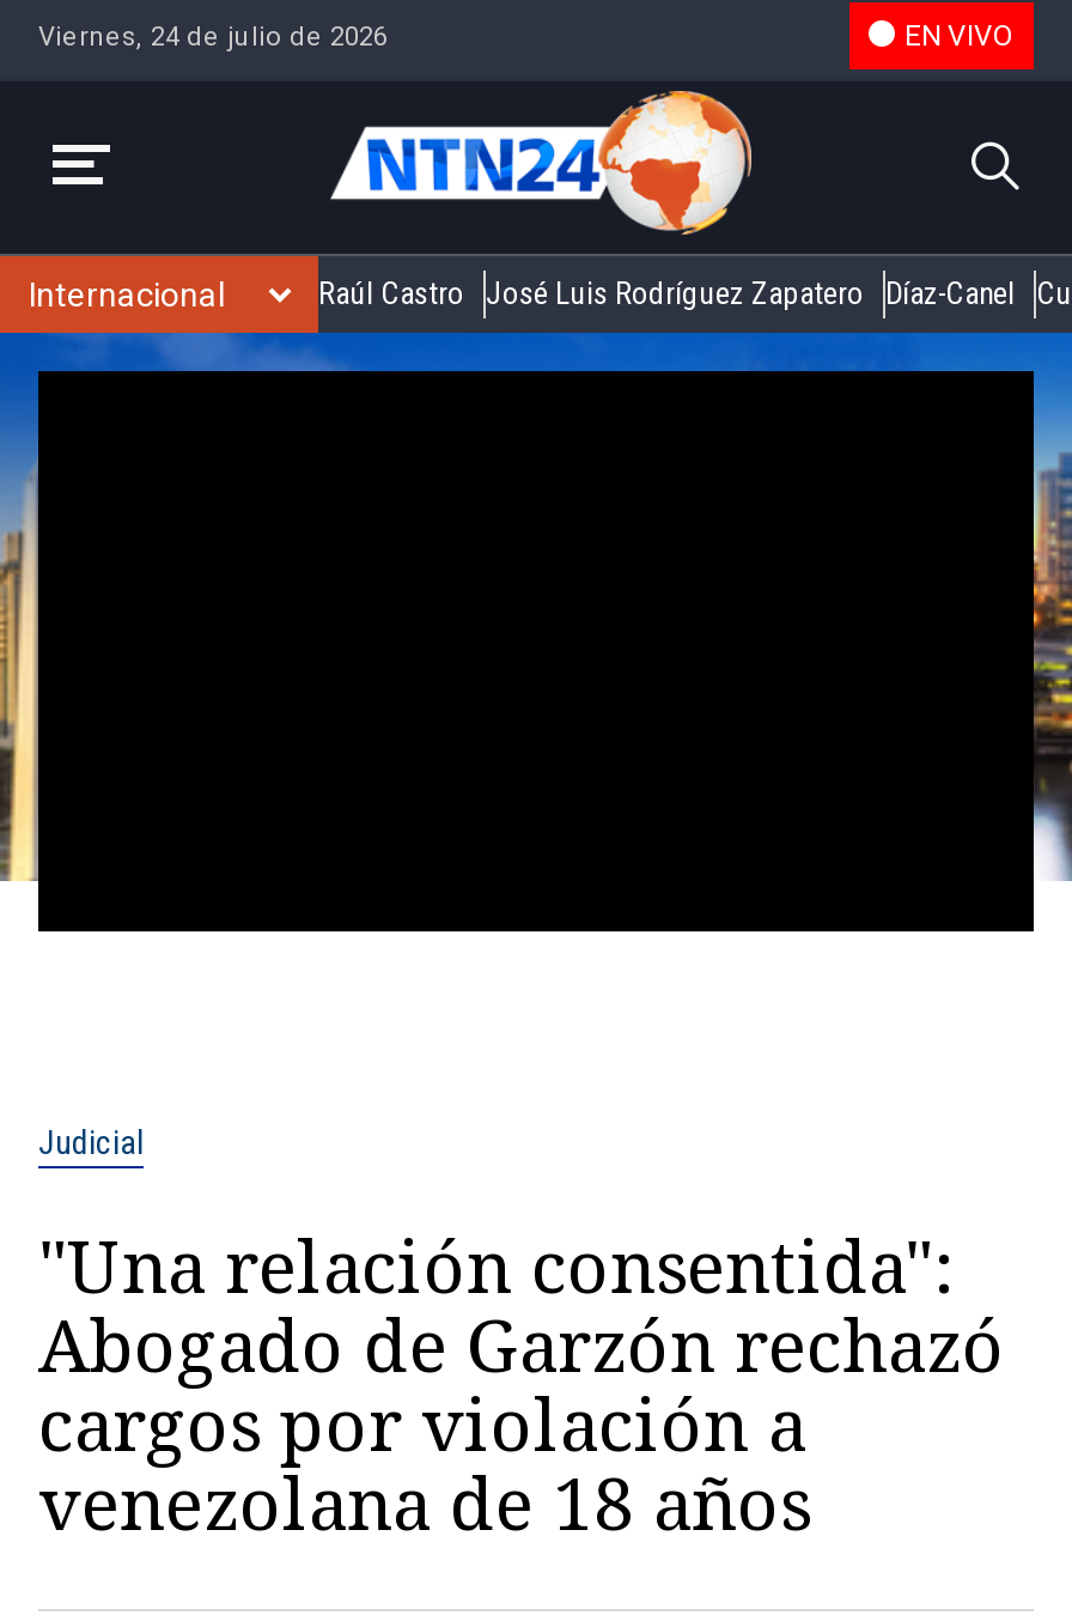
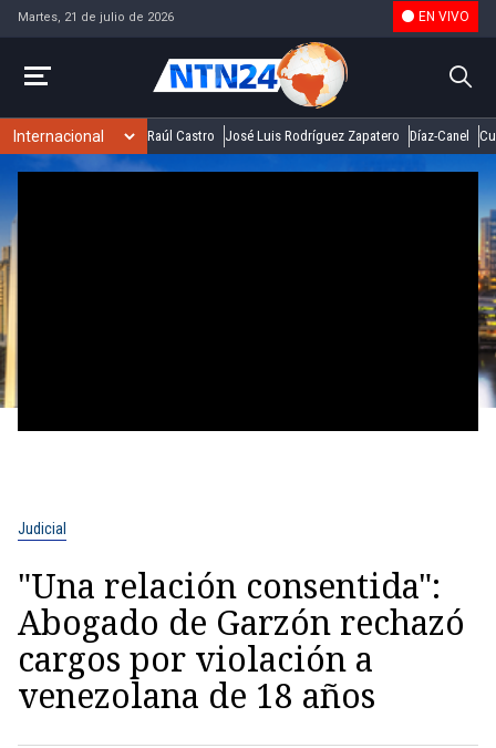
[38,20,388,51] Viernes, 24 de julio de 2026 -> [18,9,174,24] Martes, 21 de julio de 2026

